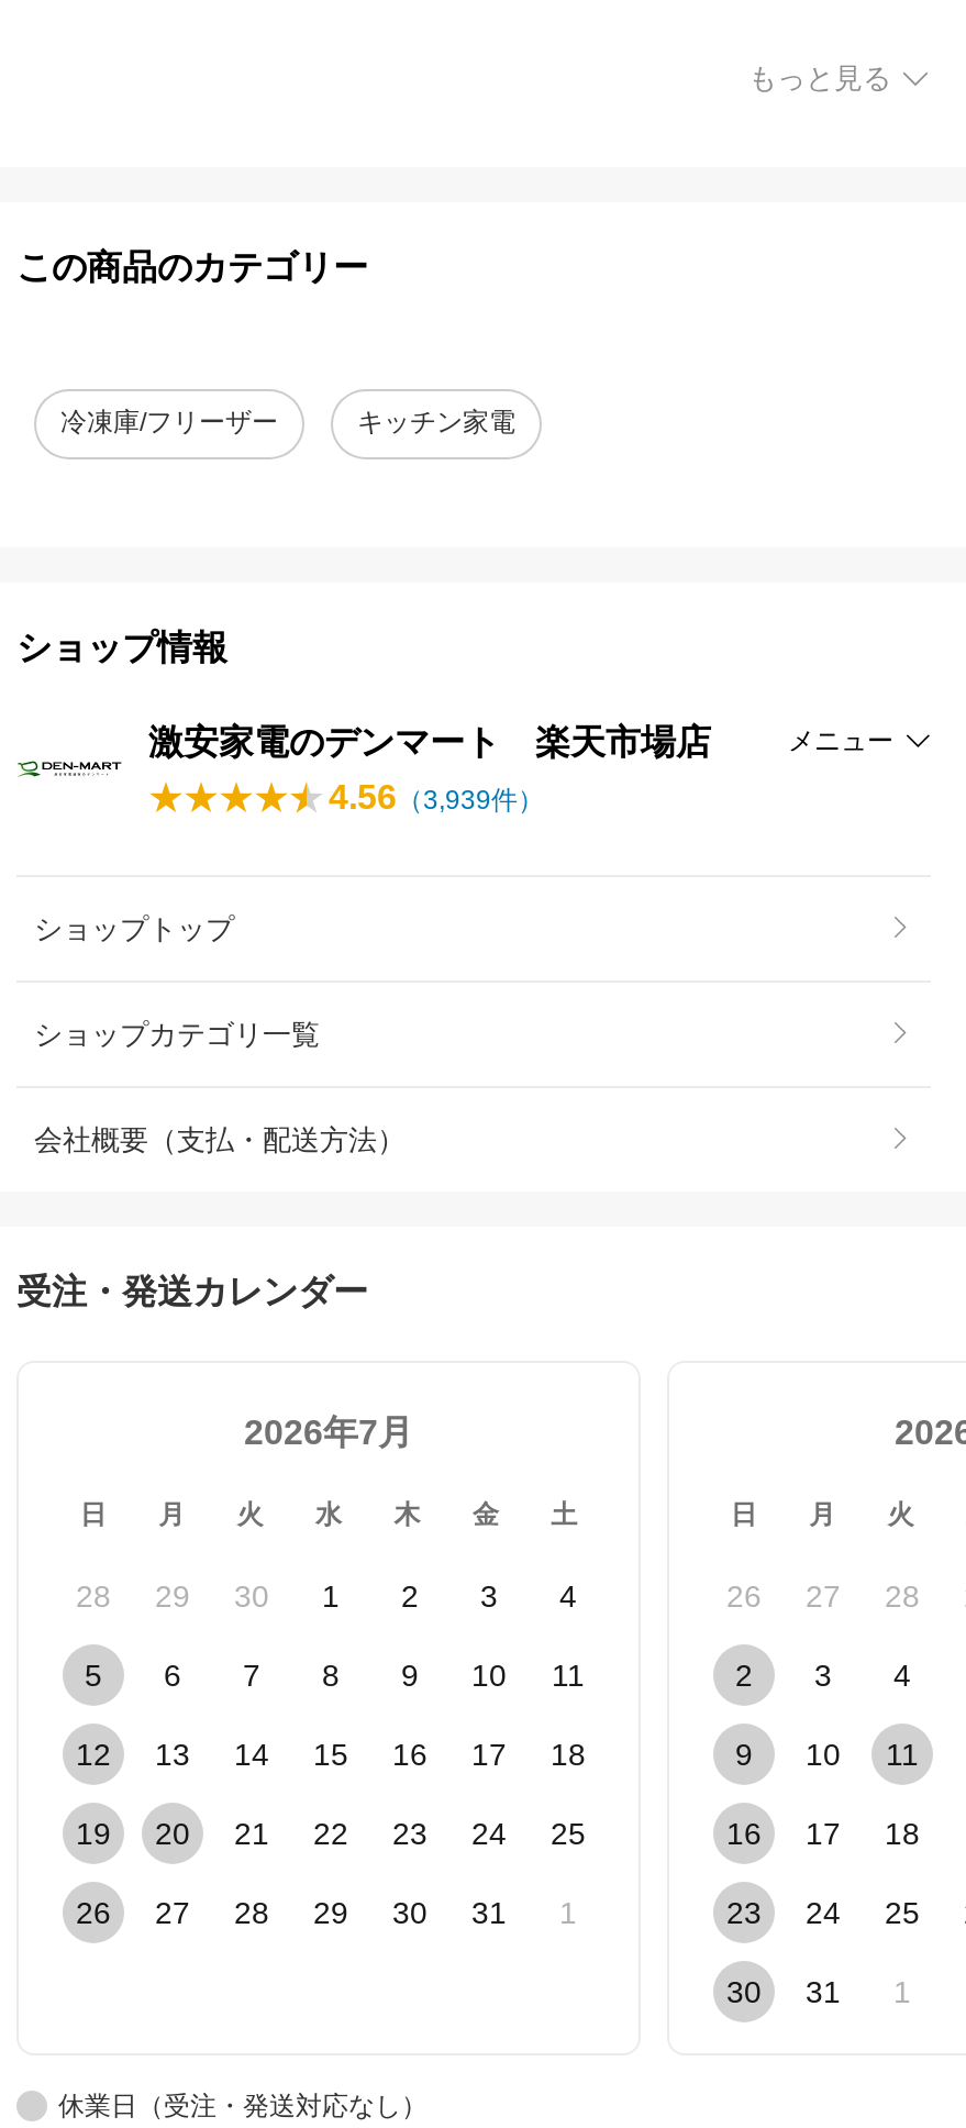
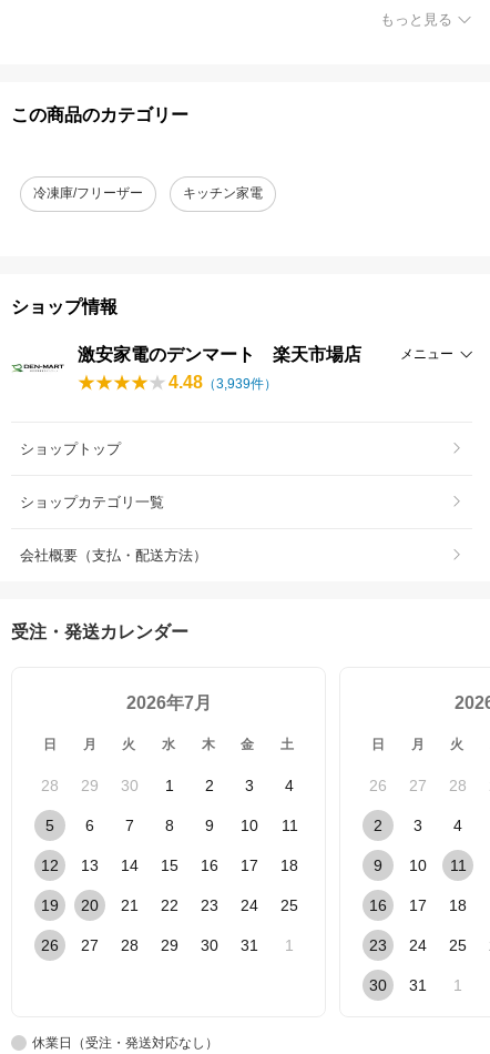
[329,777,544,814] 4.56（3,939件） -> [169,372,277,391] 4.48（3,939件）

